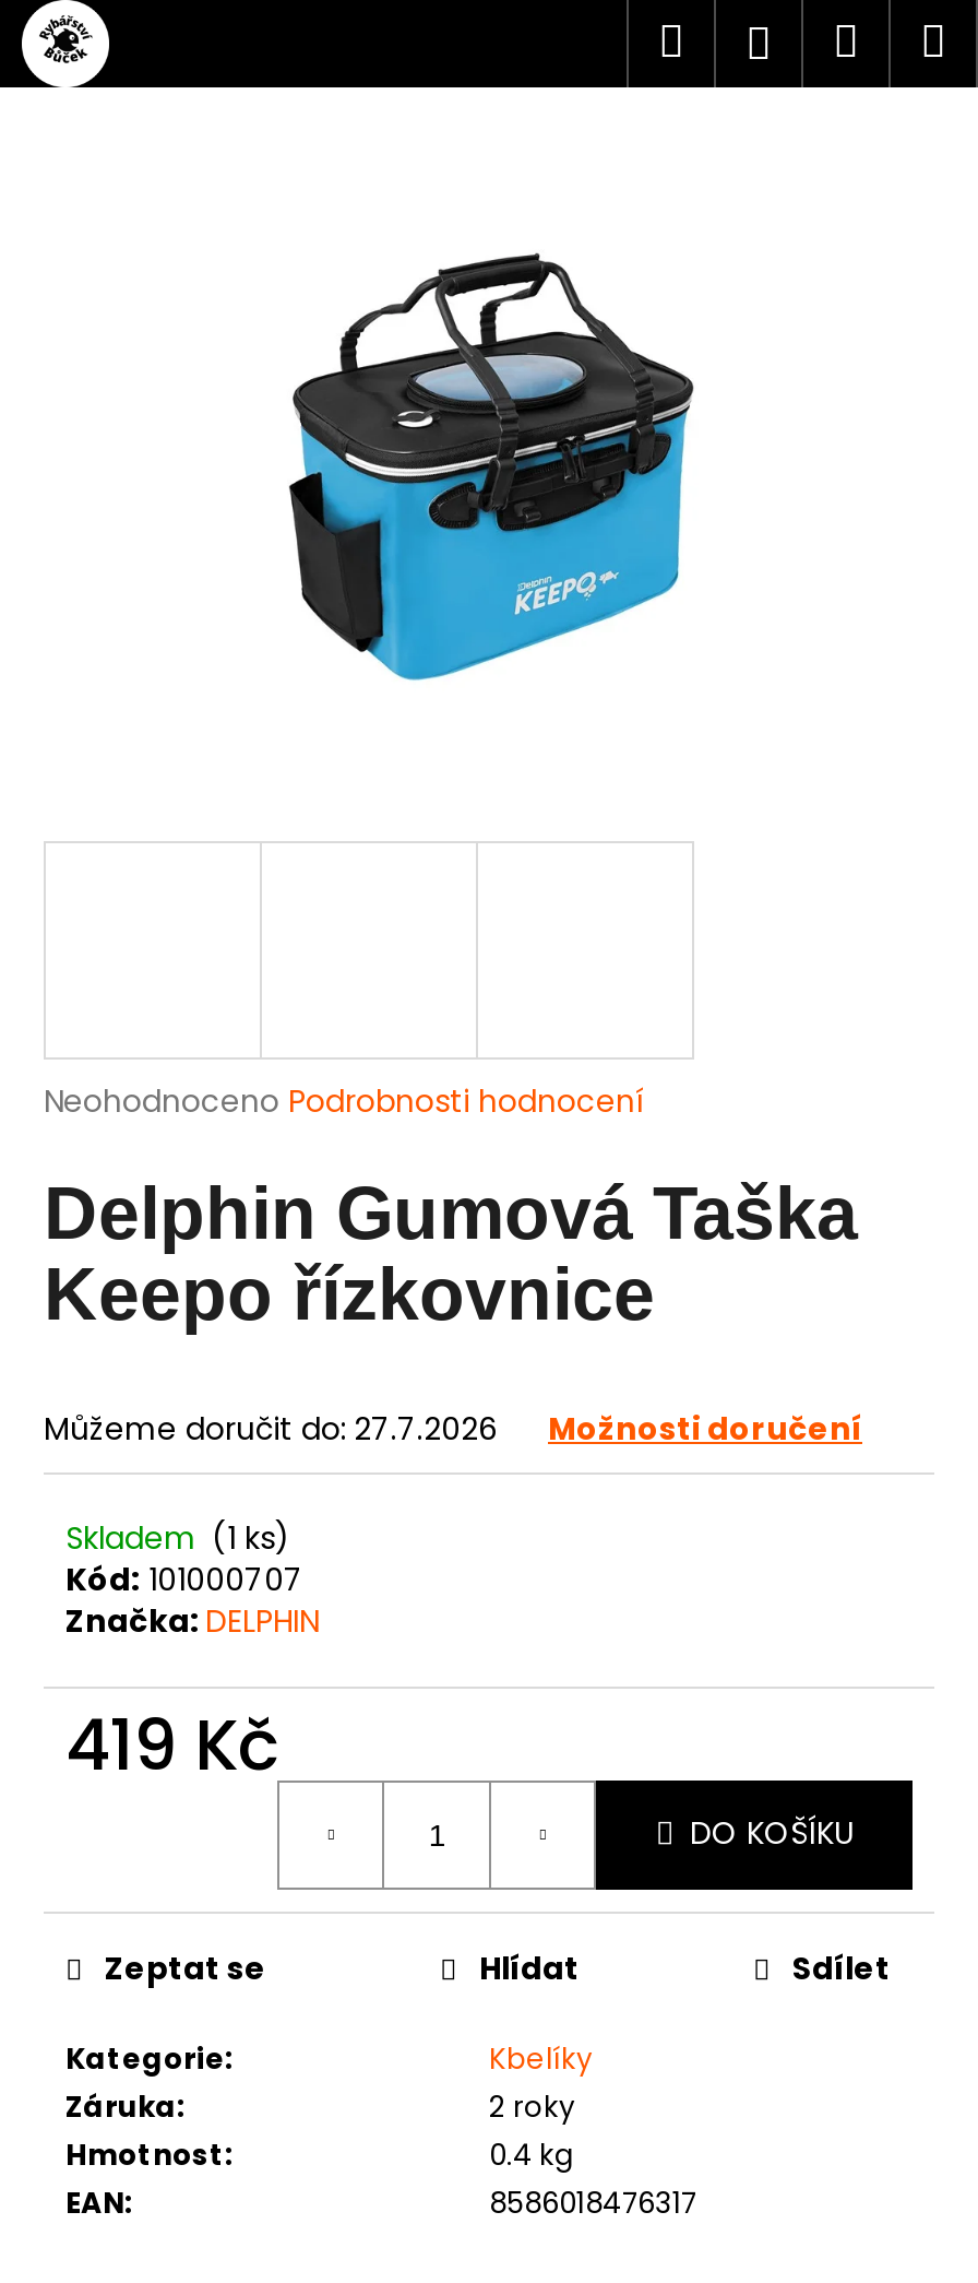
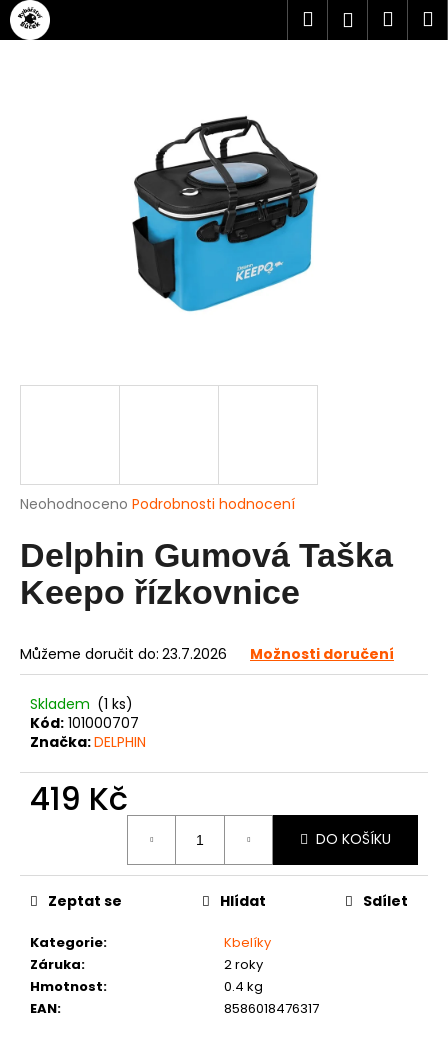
[44,1406,498,1450] Můžeme doručit do: 27.7.2026 -> [20,643,227,663] Můžeme doručit do: 23.7.2026

